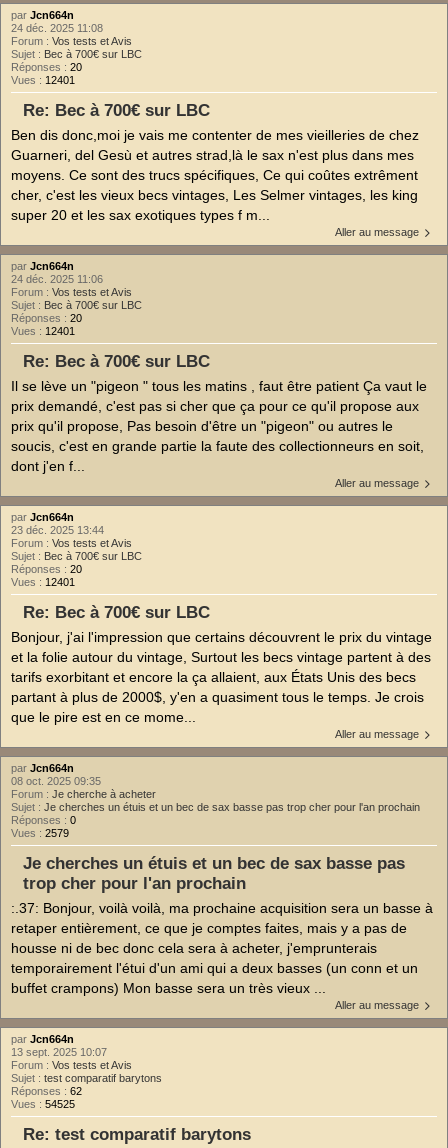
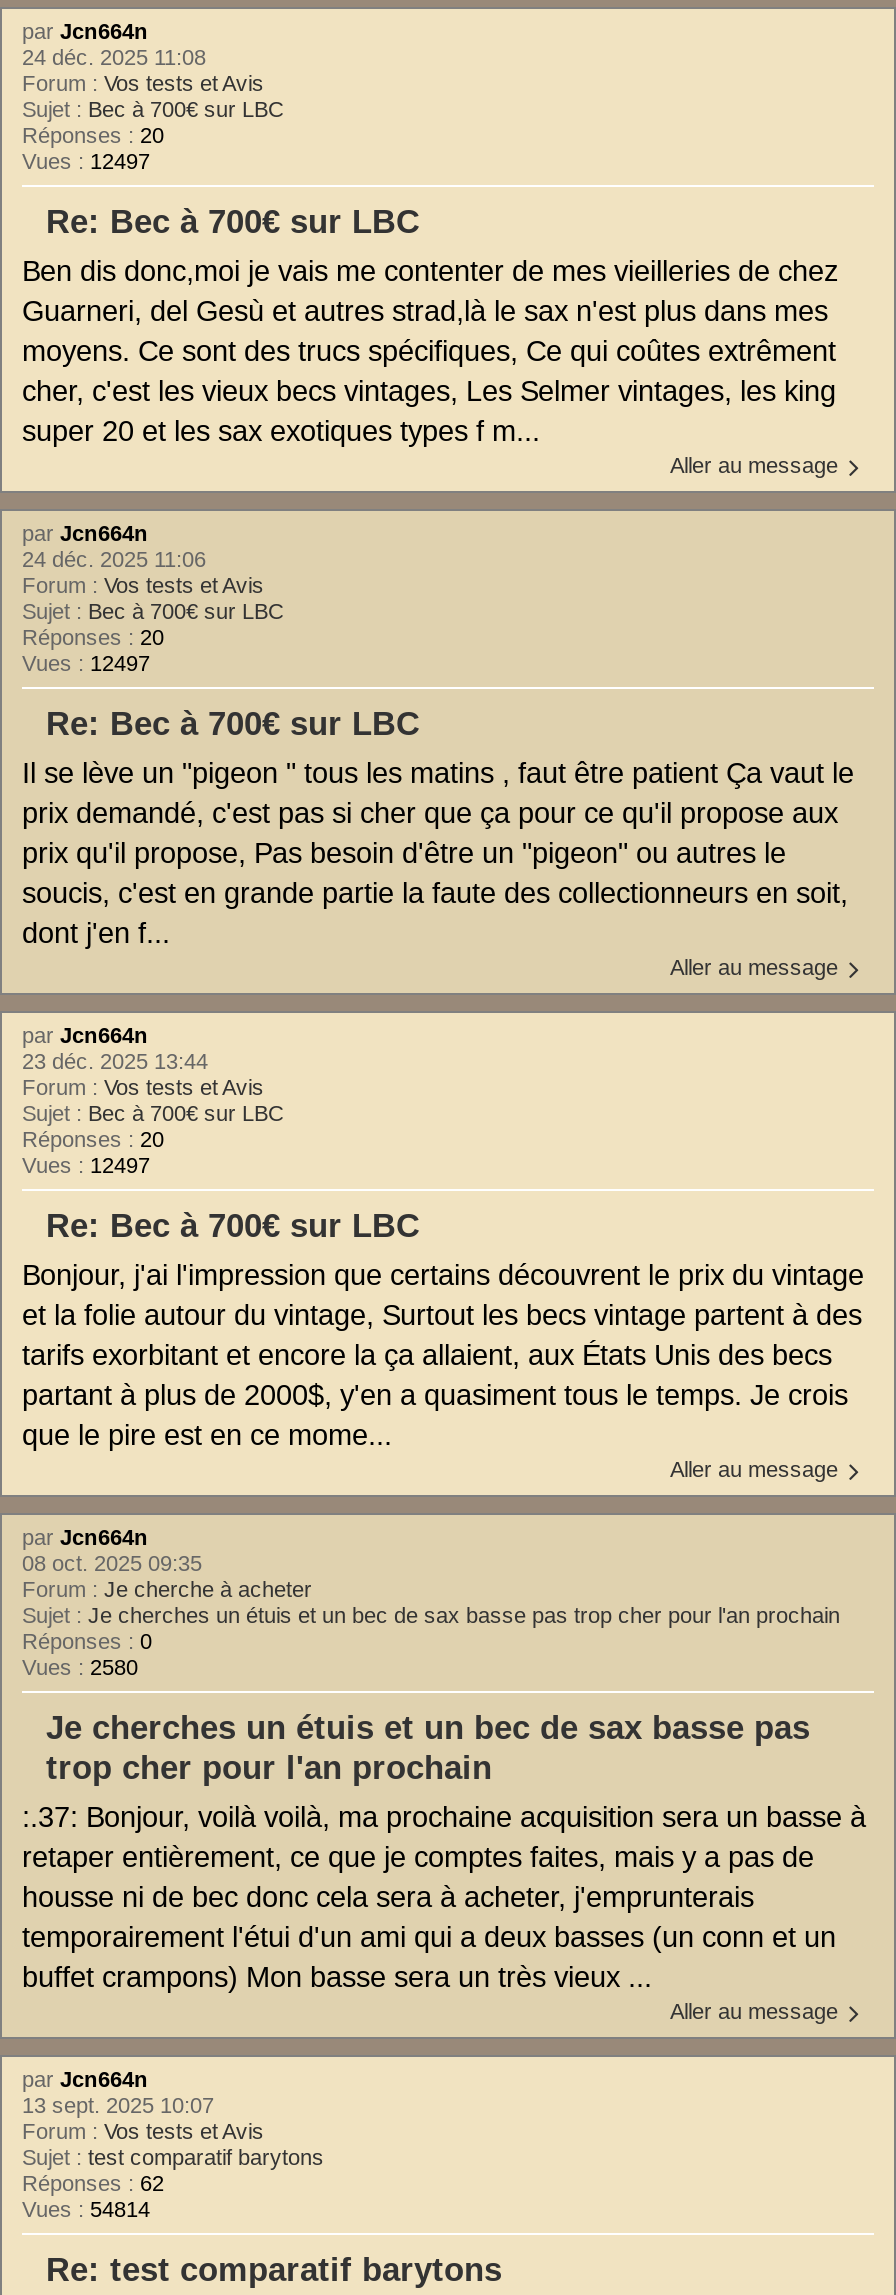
[11,74,75,86] Vues : 12401 -> [22,149,150,173] Vues : 12497
[11,325,75,337] Vues : 12401 -> [22,651,150,675] Vues : 12497
[11,576,75,588] Vues : 12401 -> [22,1153,150,1177] Vues : 12497
[11,827,69,839] Vues : 2579 -> [22,1654,138,1678] Vues : 2580
[11,1098,75,1110] Vues : 54525 -> [22,2196,150,2220] Vues : 54814

